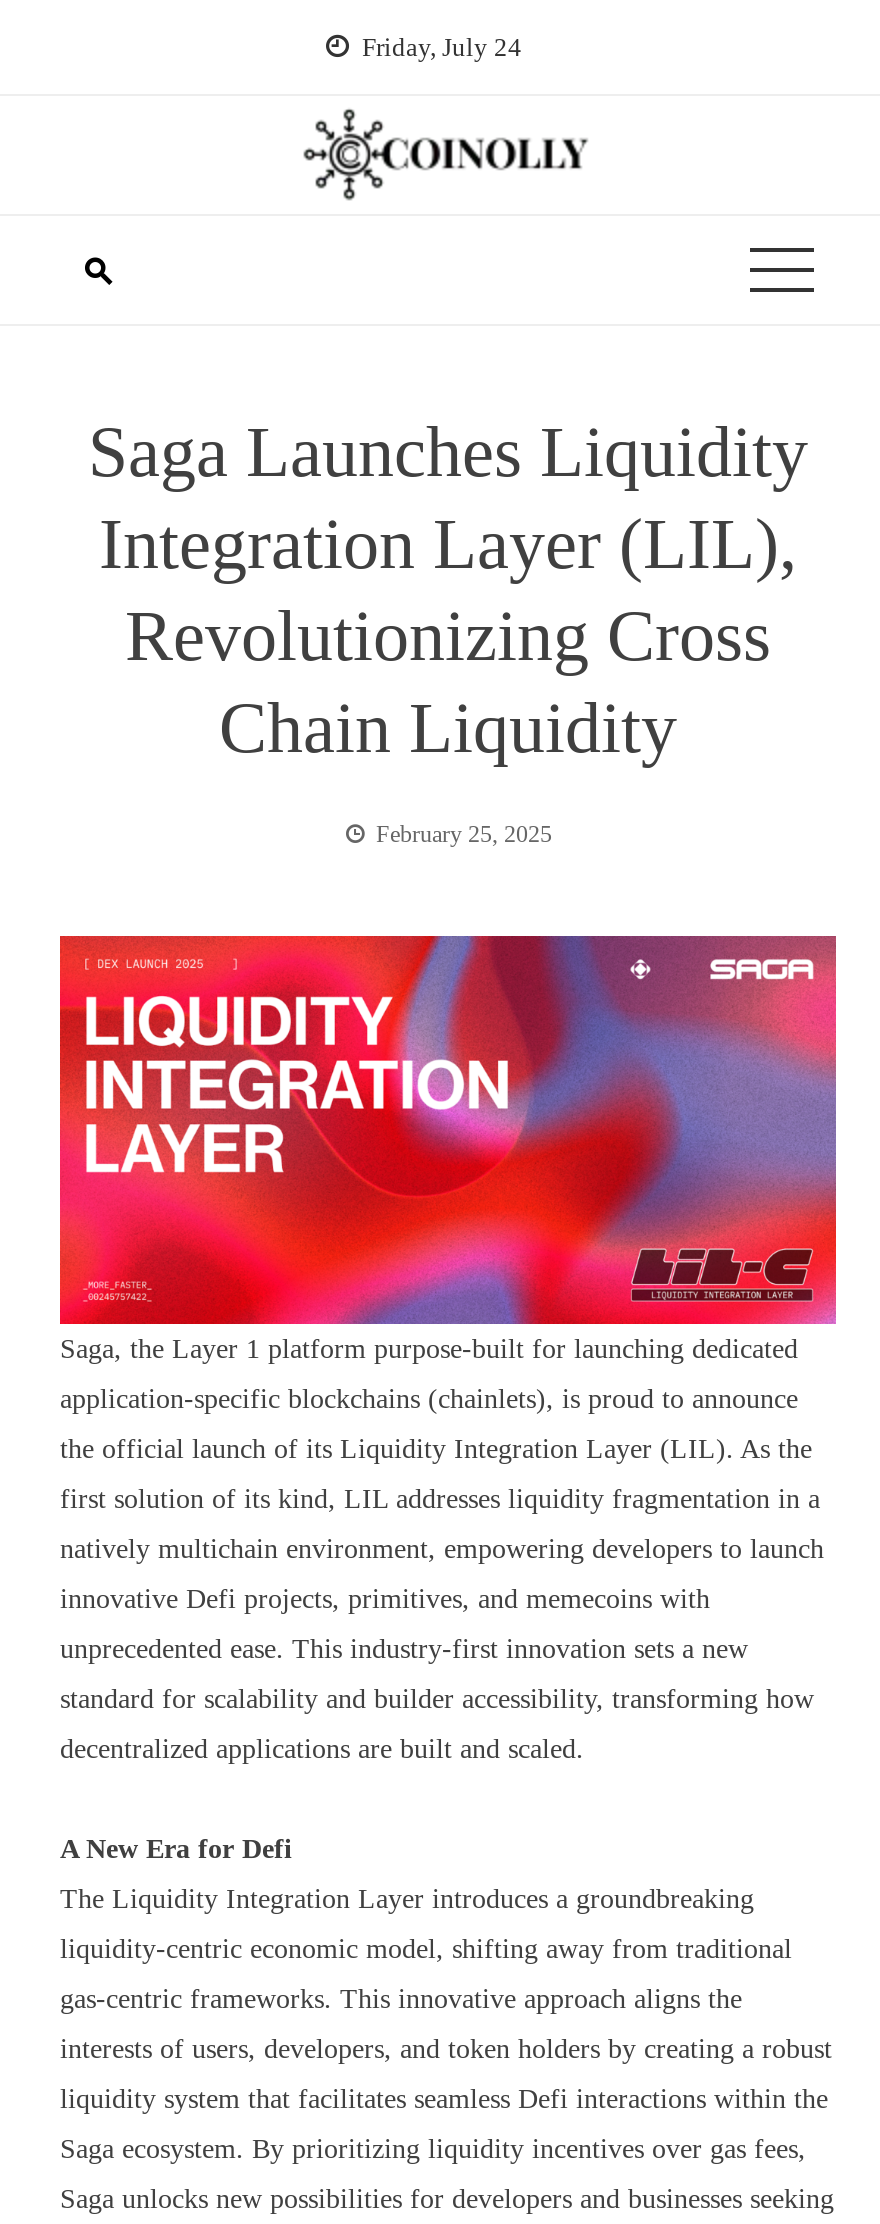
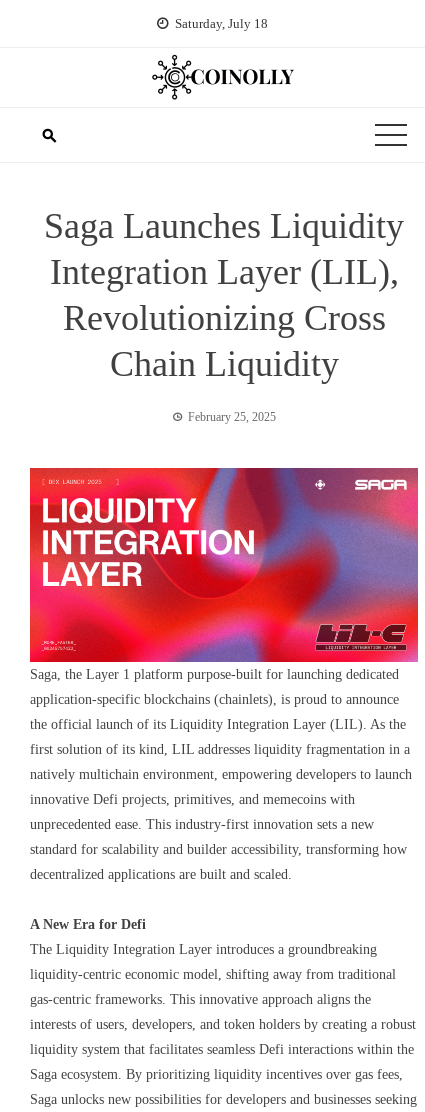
[362,32,522,62] Friday, July 24 -> [174,16,267,31] Saturday, July 18

